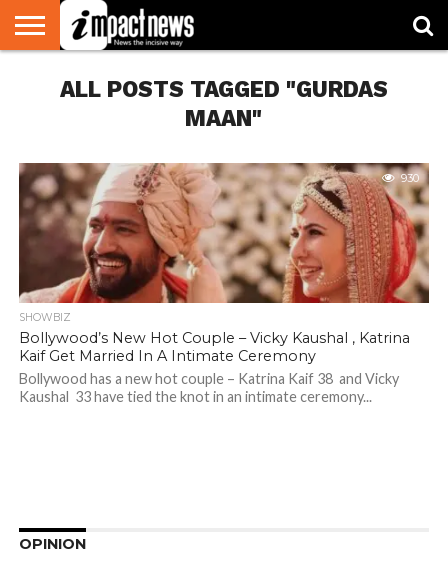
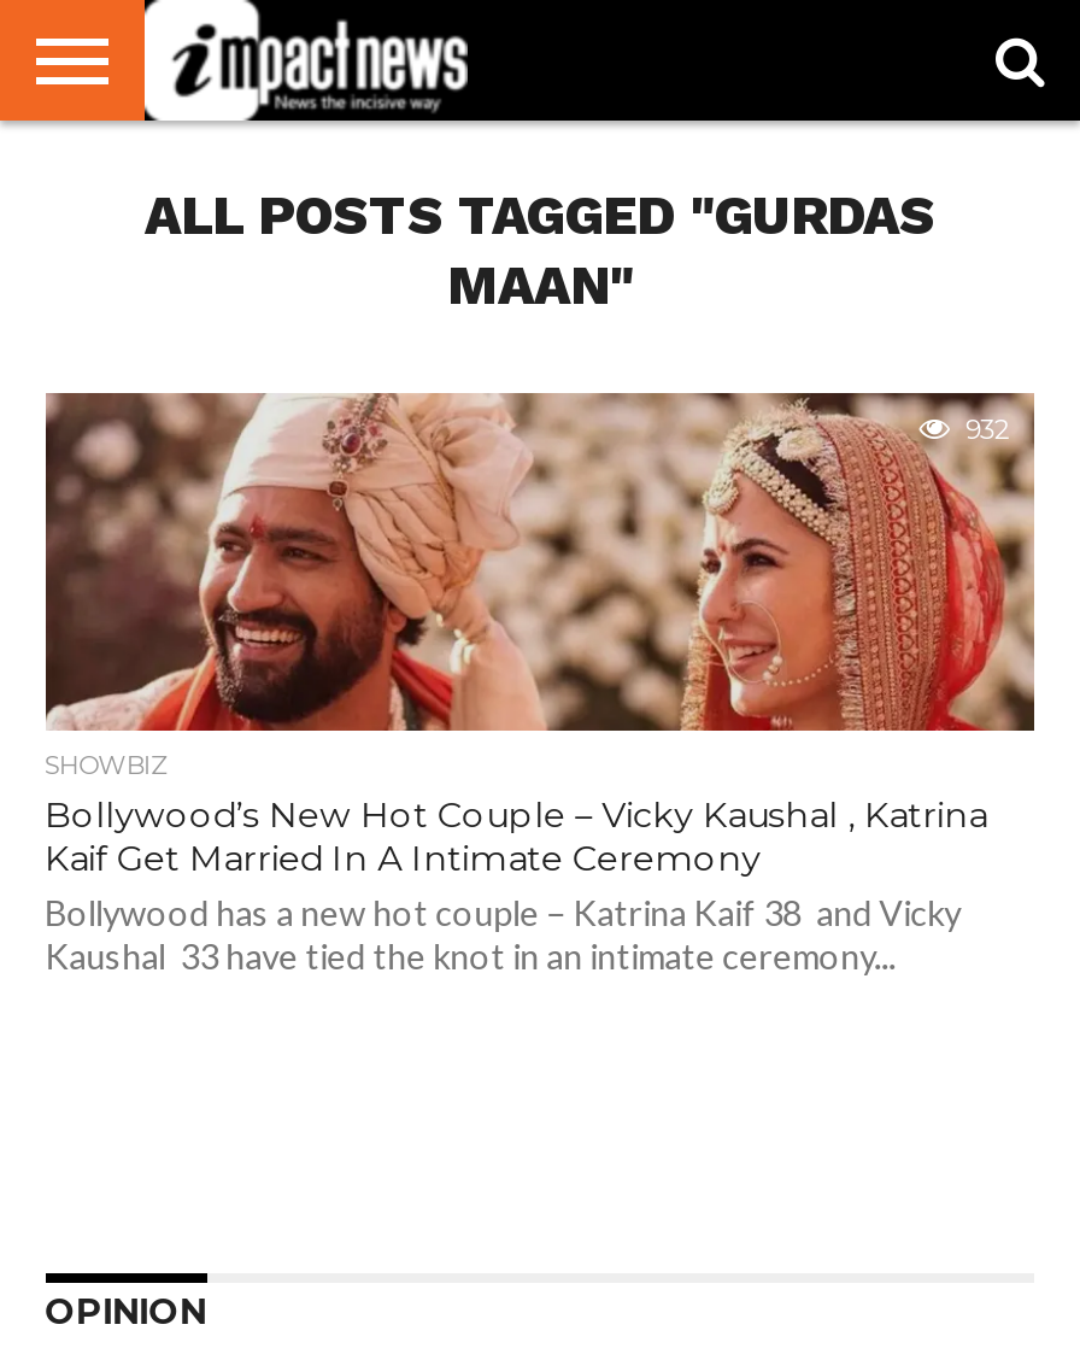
[401,171,419,185] 930 -> [965,412,1011,446] 932

